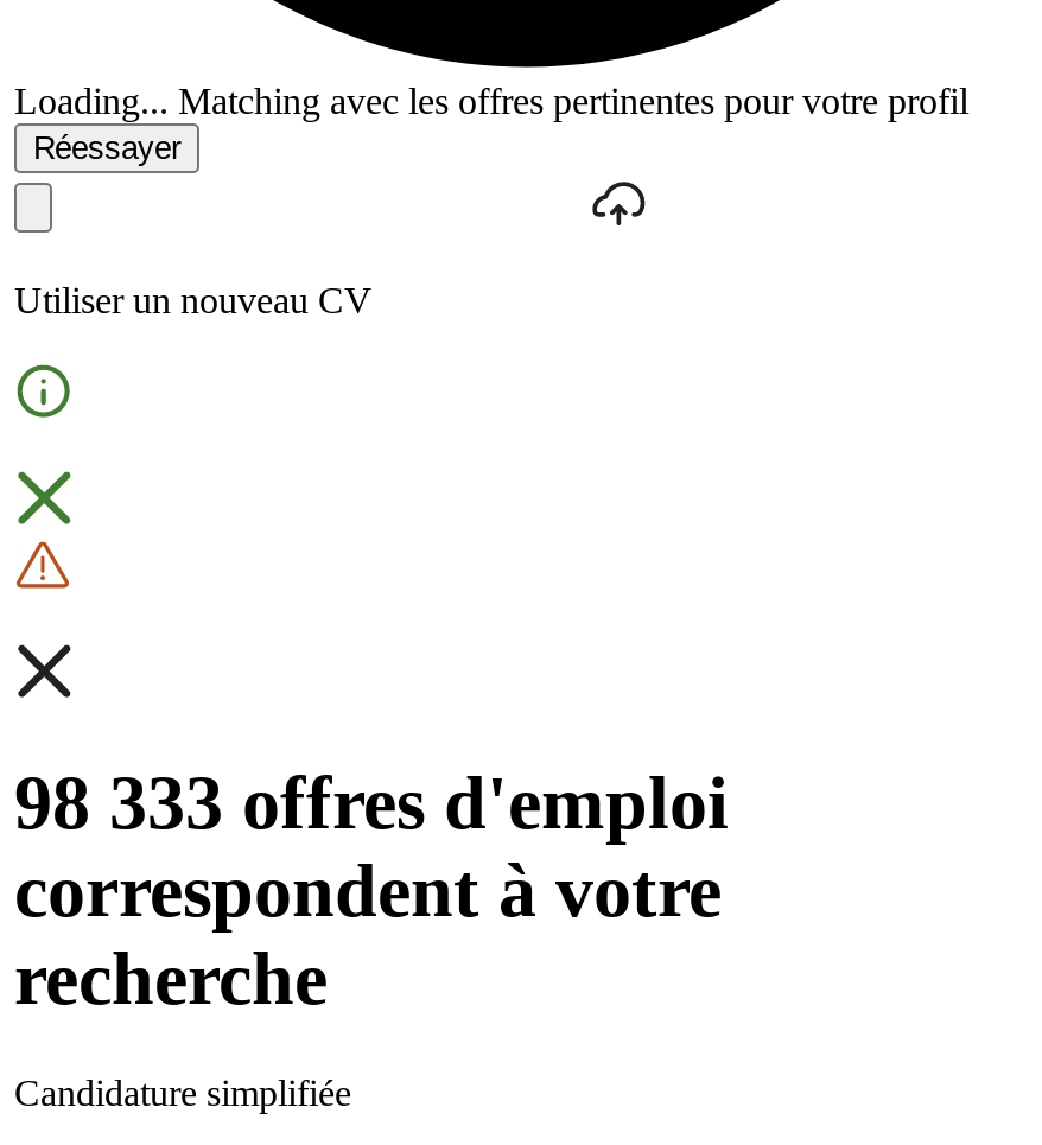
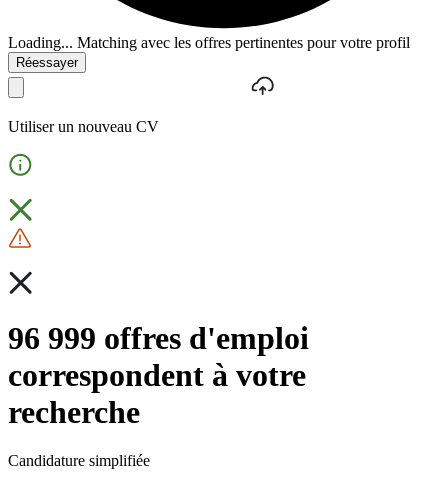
[14,759,729,845] 98 333 offres d'emploi -> [8,320,309,356] 96 999 offres d'emploi

